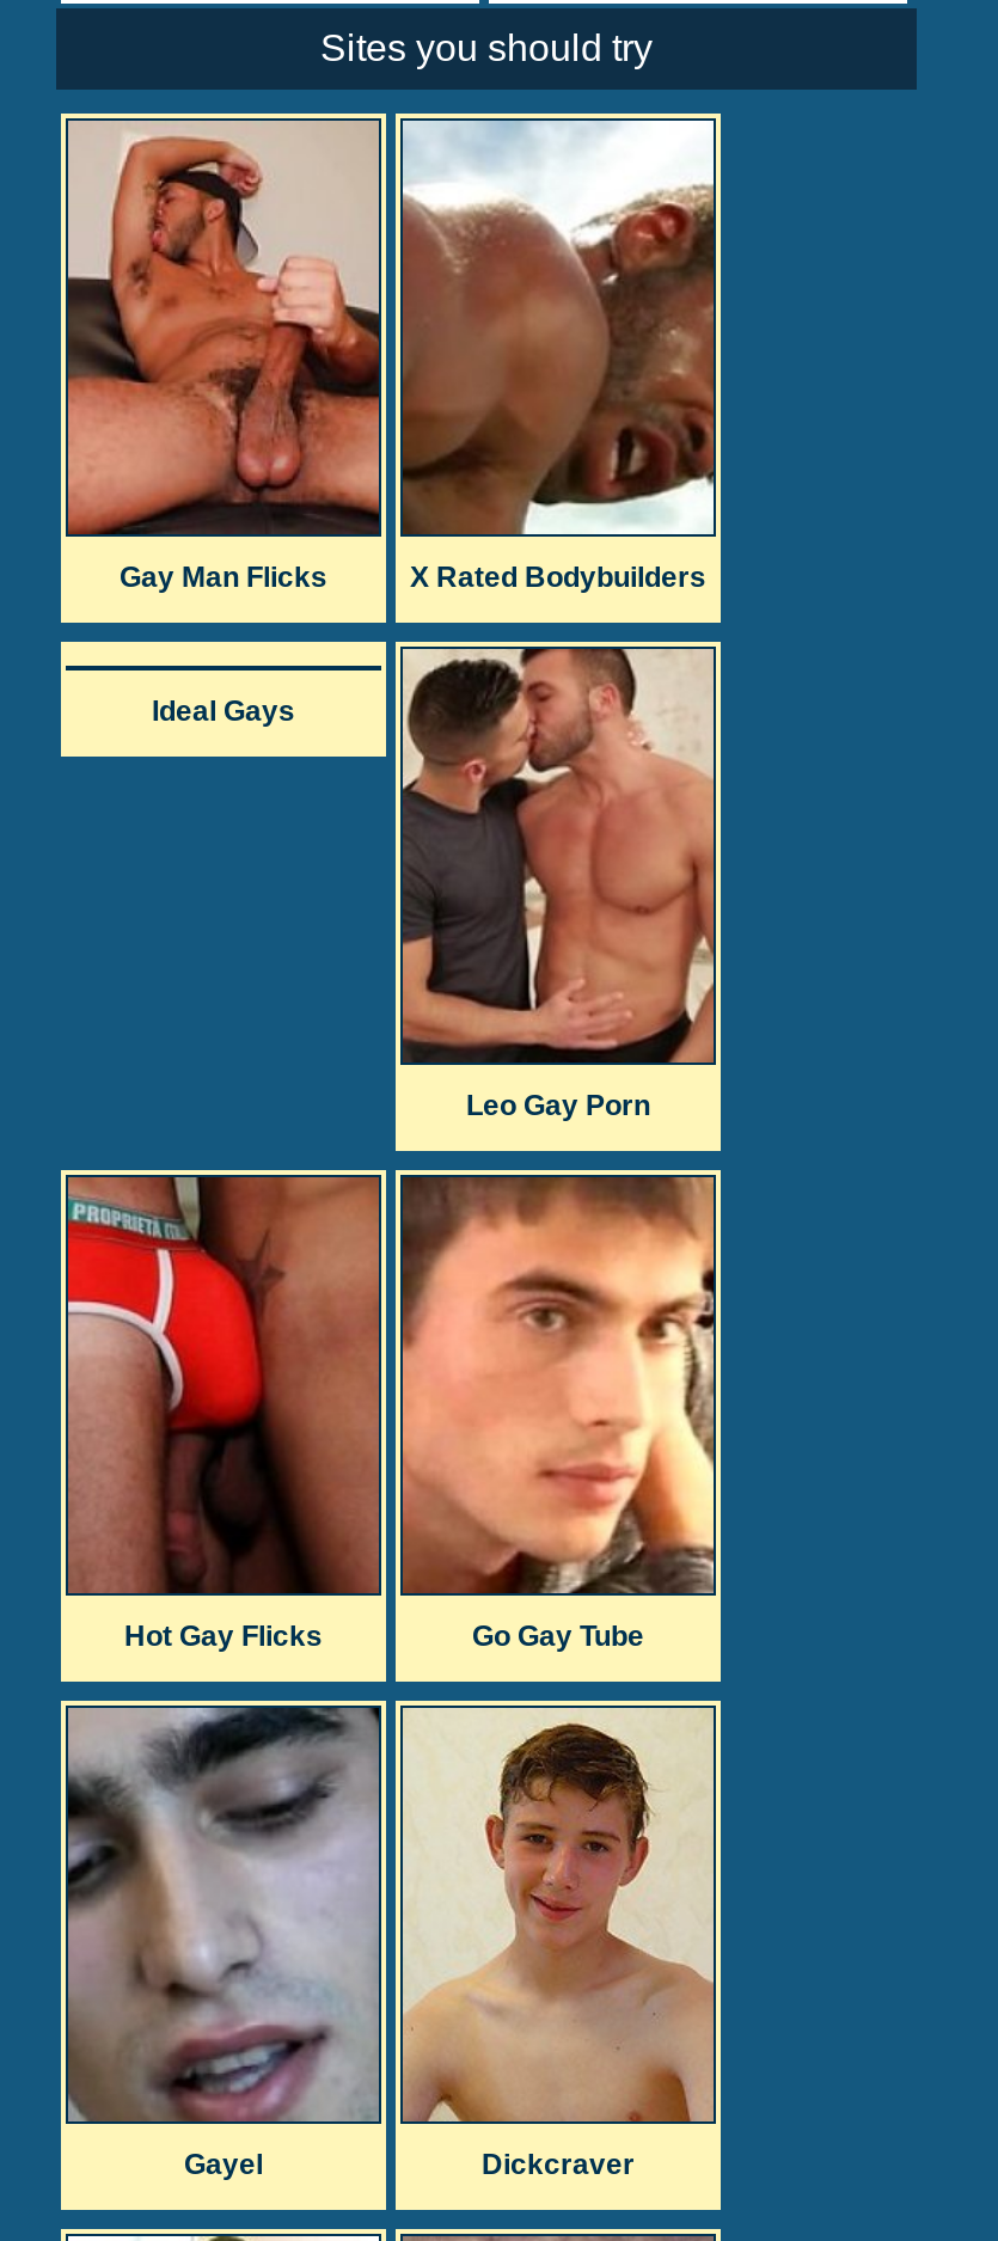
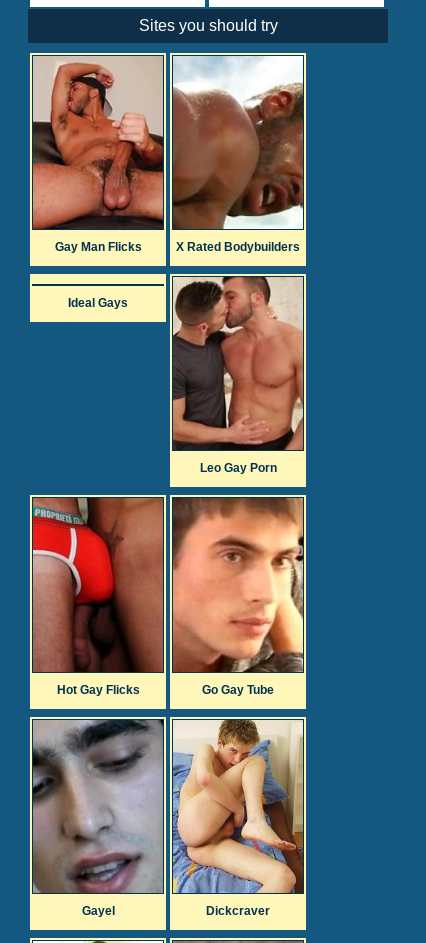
[400,1708,716,2124] [image] -> [172,719,304,894] [image]

